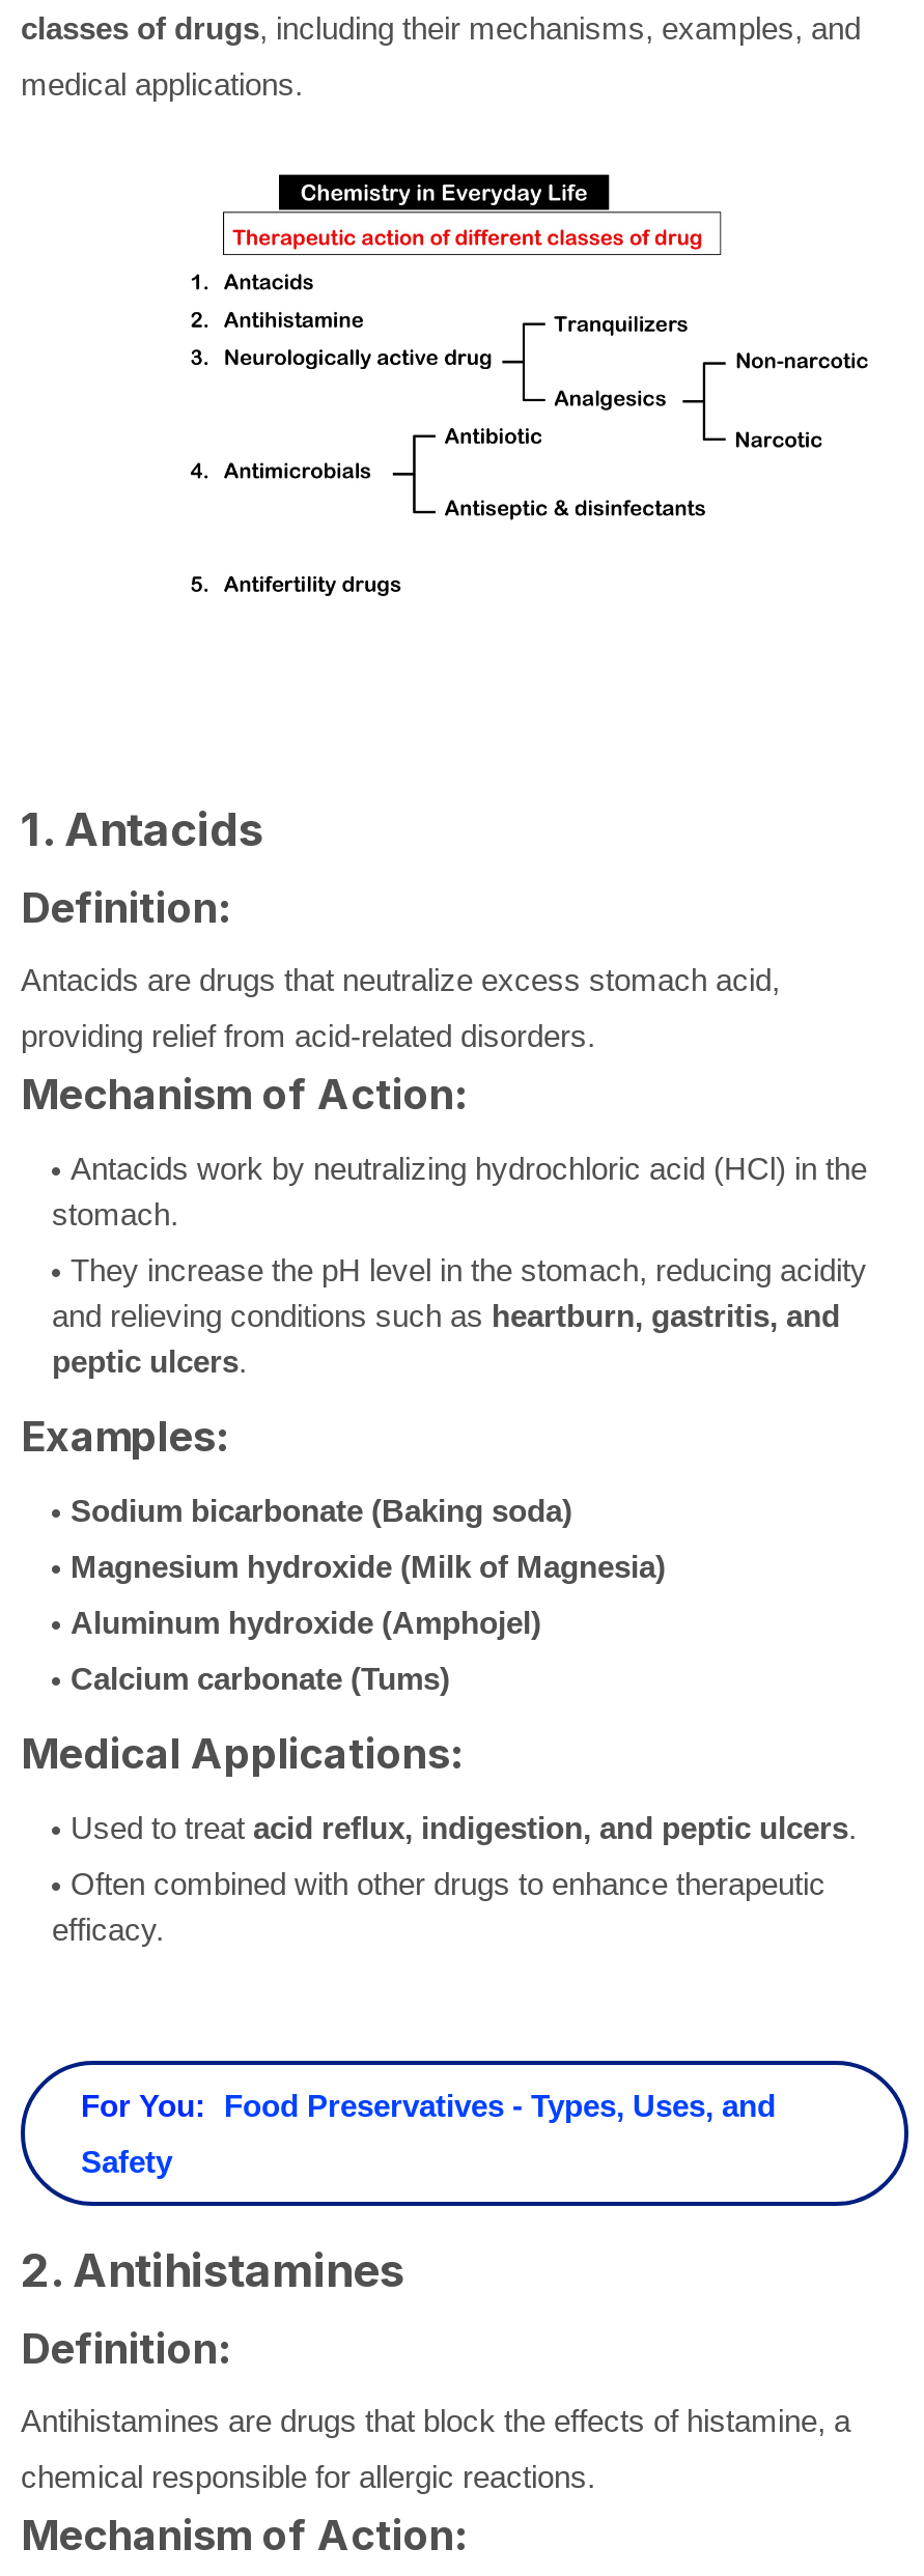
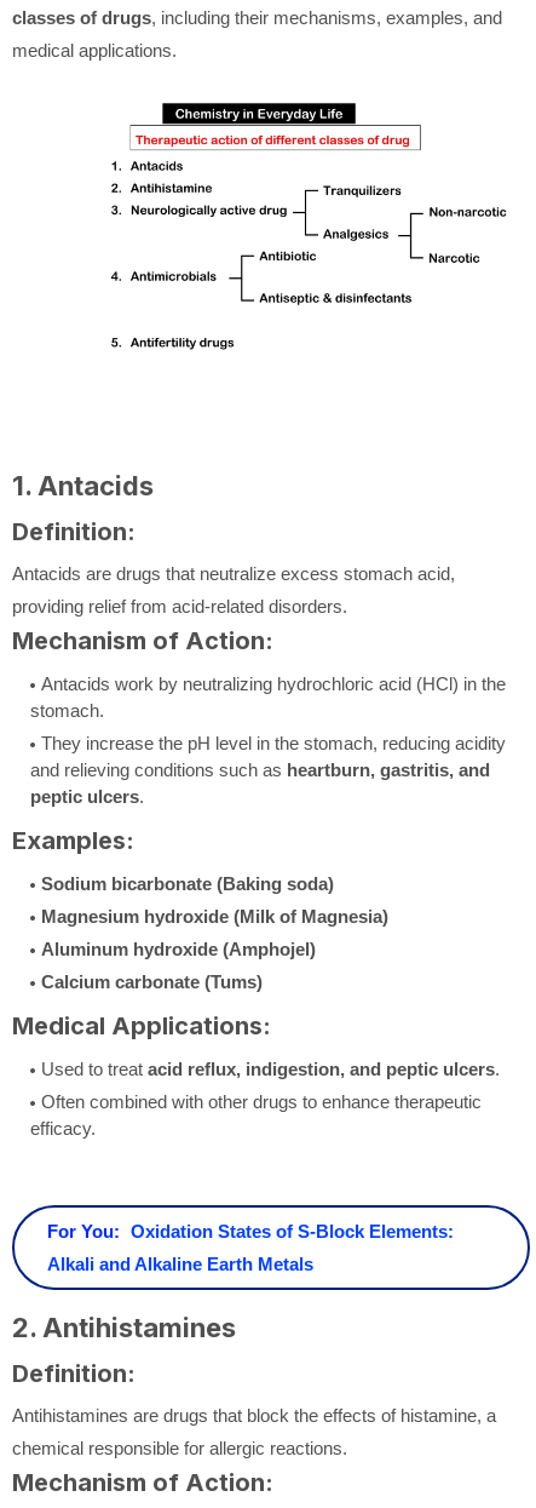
[81,2088,776,2123] For You: Food Preservatives - Types, Uses, and -> [47,1221,454,1242] For You: Oxidation States of S-Block Elements:
[81,2144,172,2179] Safety -> [47,1254,313,1274] Alkali and Alkaline Earth Metals

